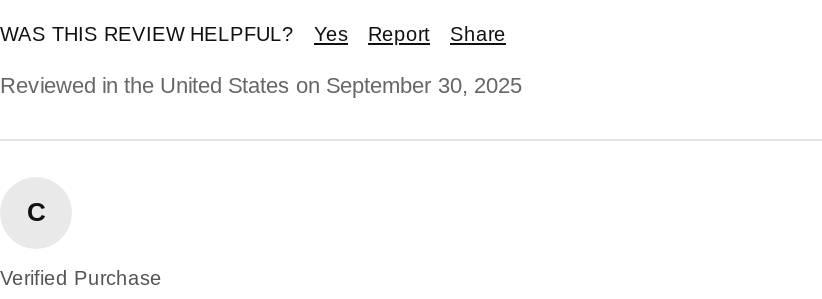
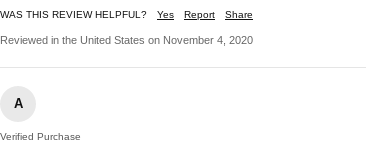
[0,73,522,97] Reviewed in the United States on September 30, 2025 -> [0,34,253,46] Reviewed in the United States on November 4, 2020
[27,197,45,227] C -> [13,96,22,111] A

